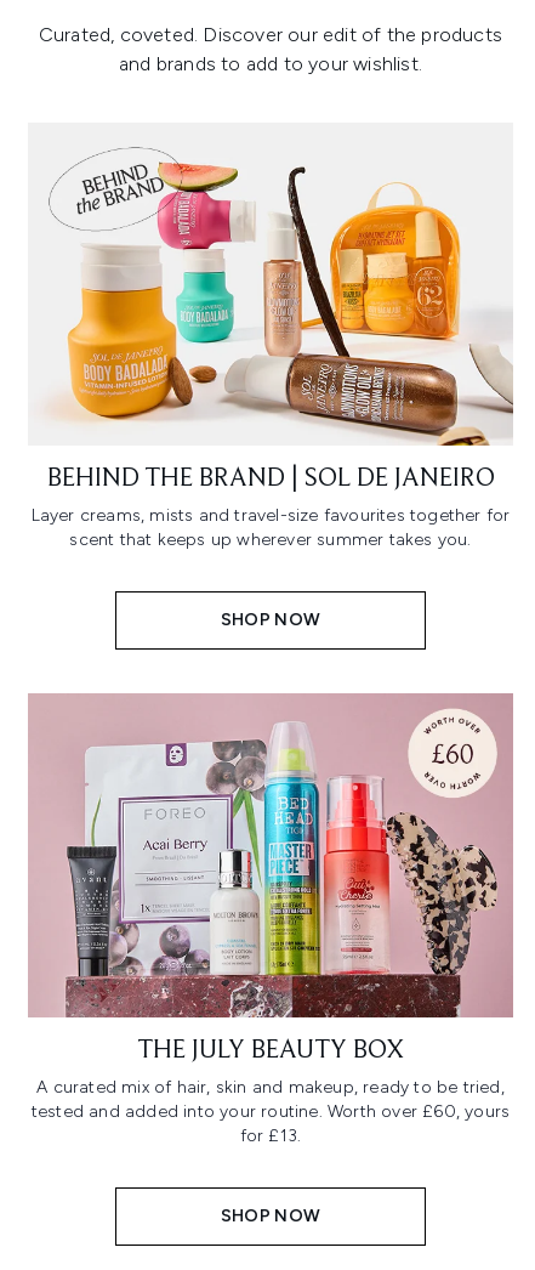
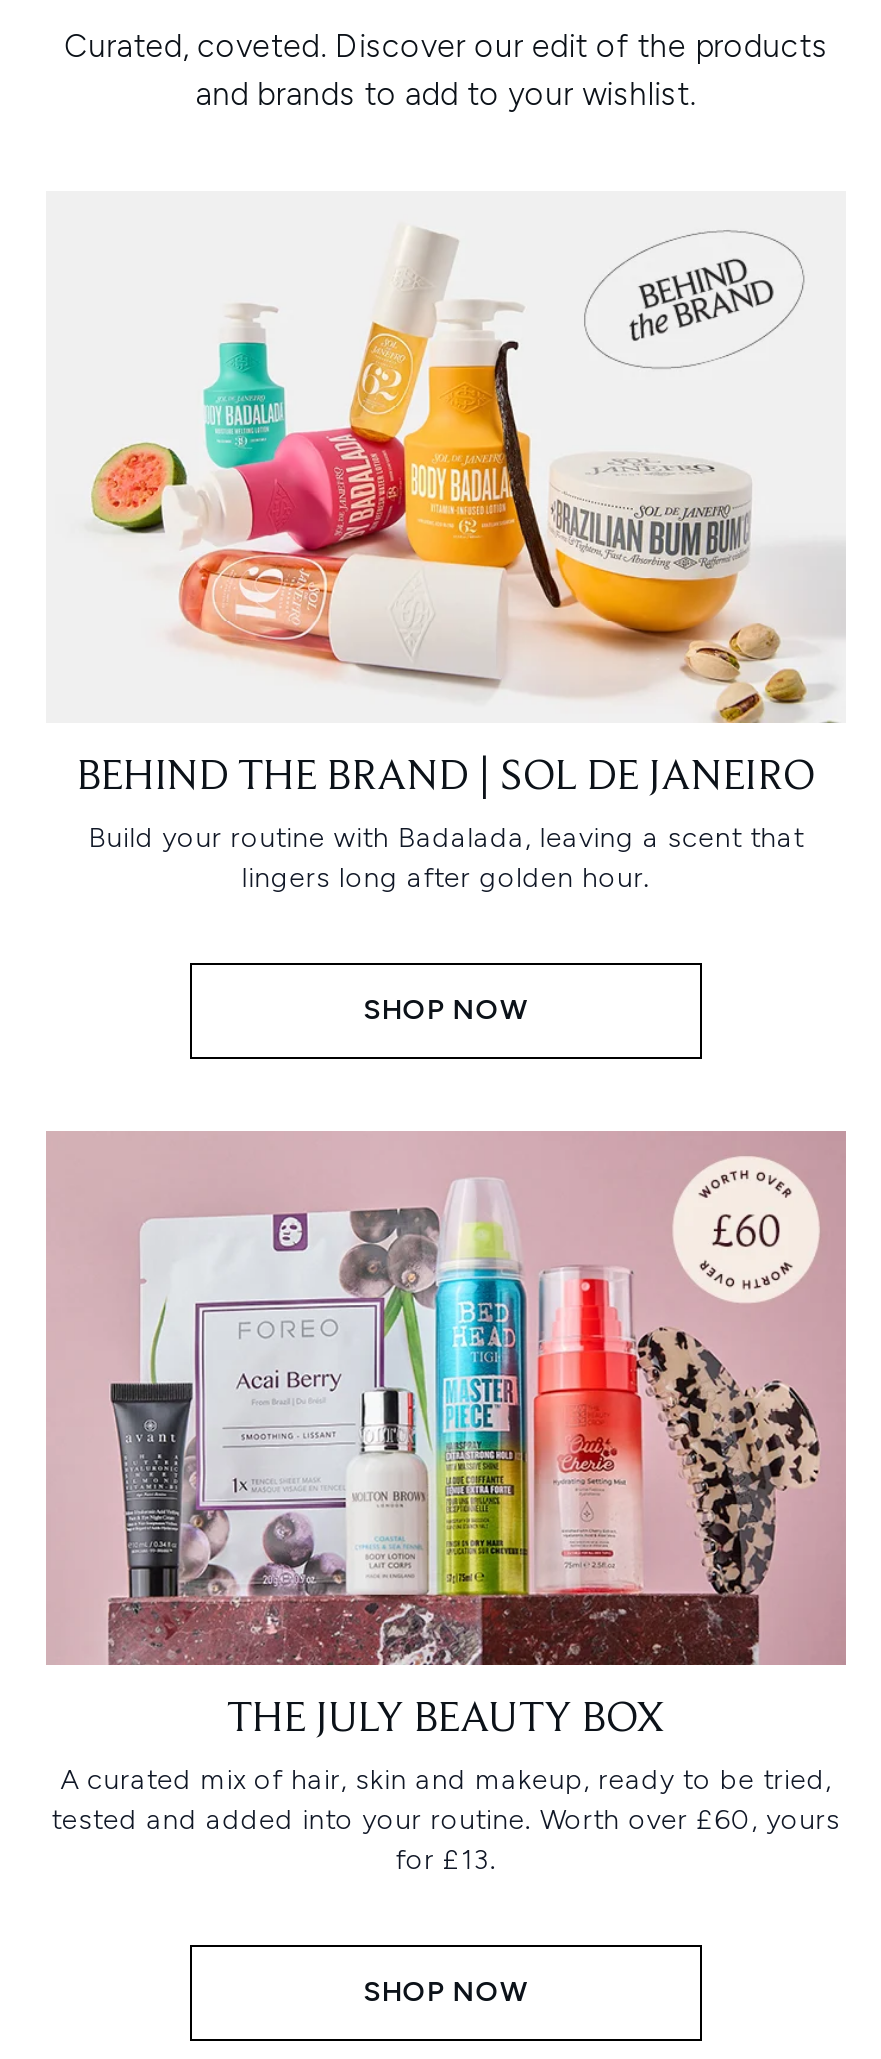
[49,147,514,447] [image] -> [90,229,846,725] [image]
[31,505,510,550] Layer creams, mists and travel-size favourites together for | scent that keeps up wherever summer takes you. -> [88,821,804,895] Build your routine with Badalada, leaving a scent that | lingers long after golden hour.

